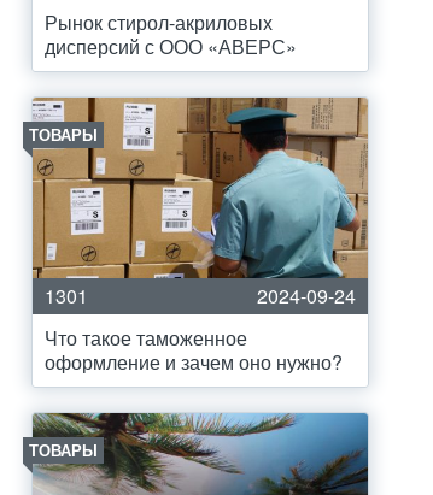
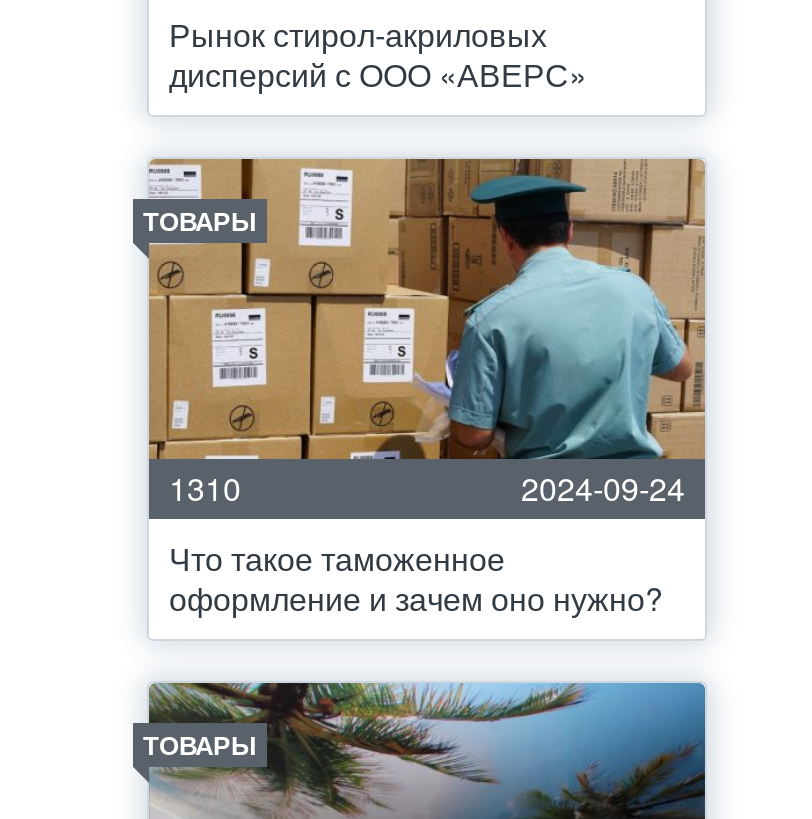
[45,282,88,310] 1301 -> [169,465,241,511] 1310

